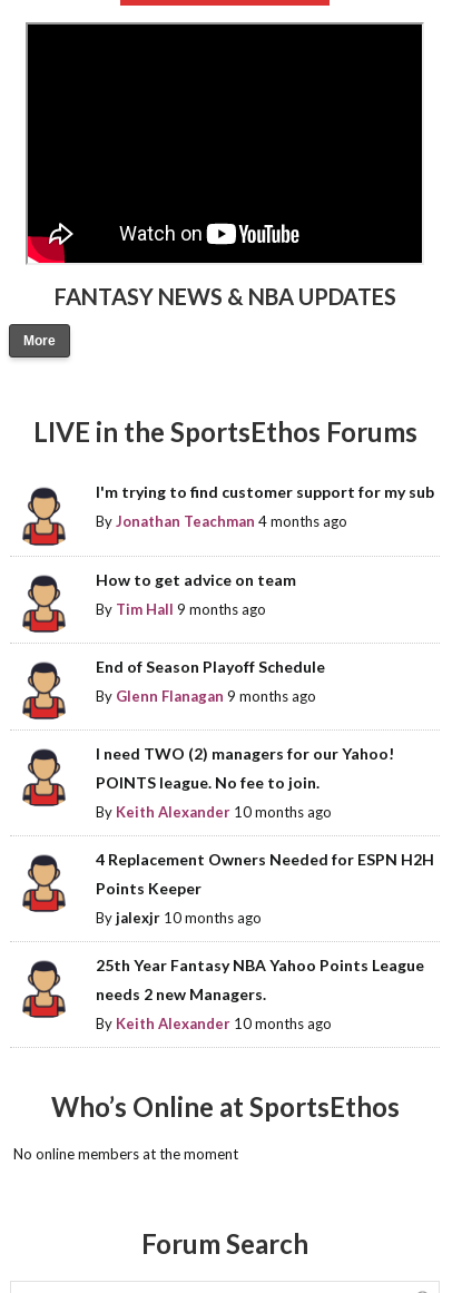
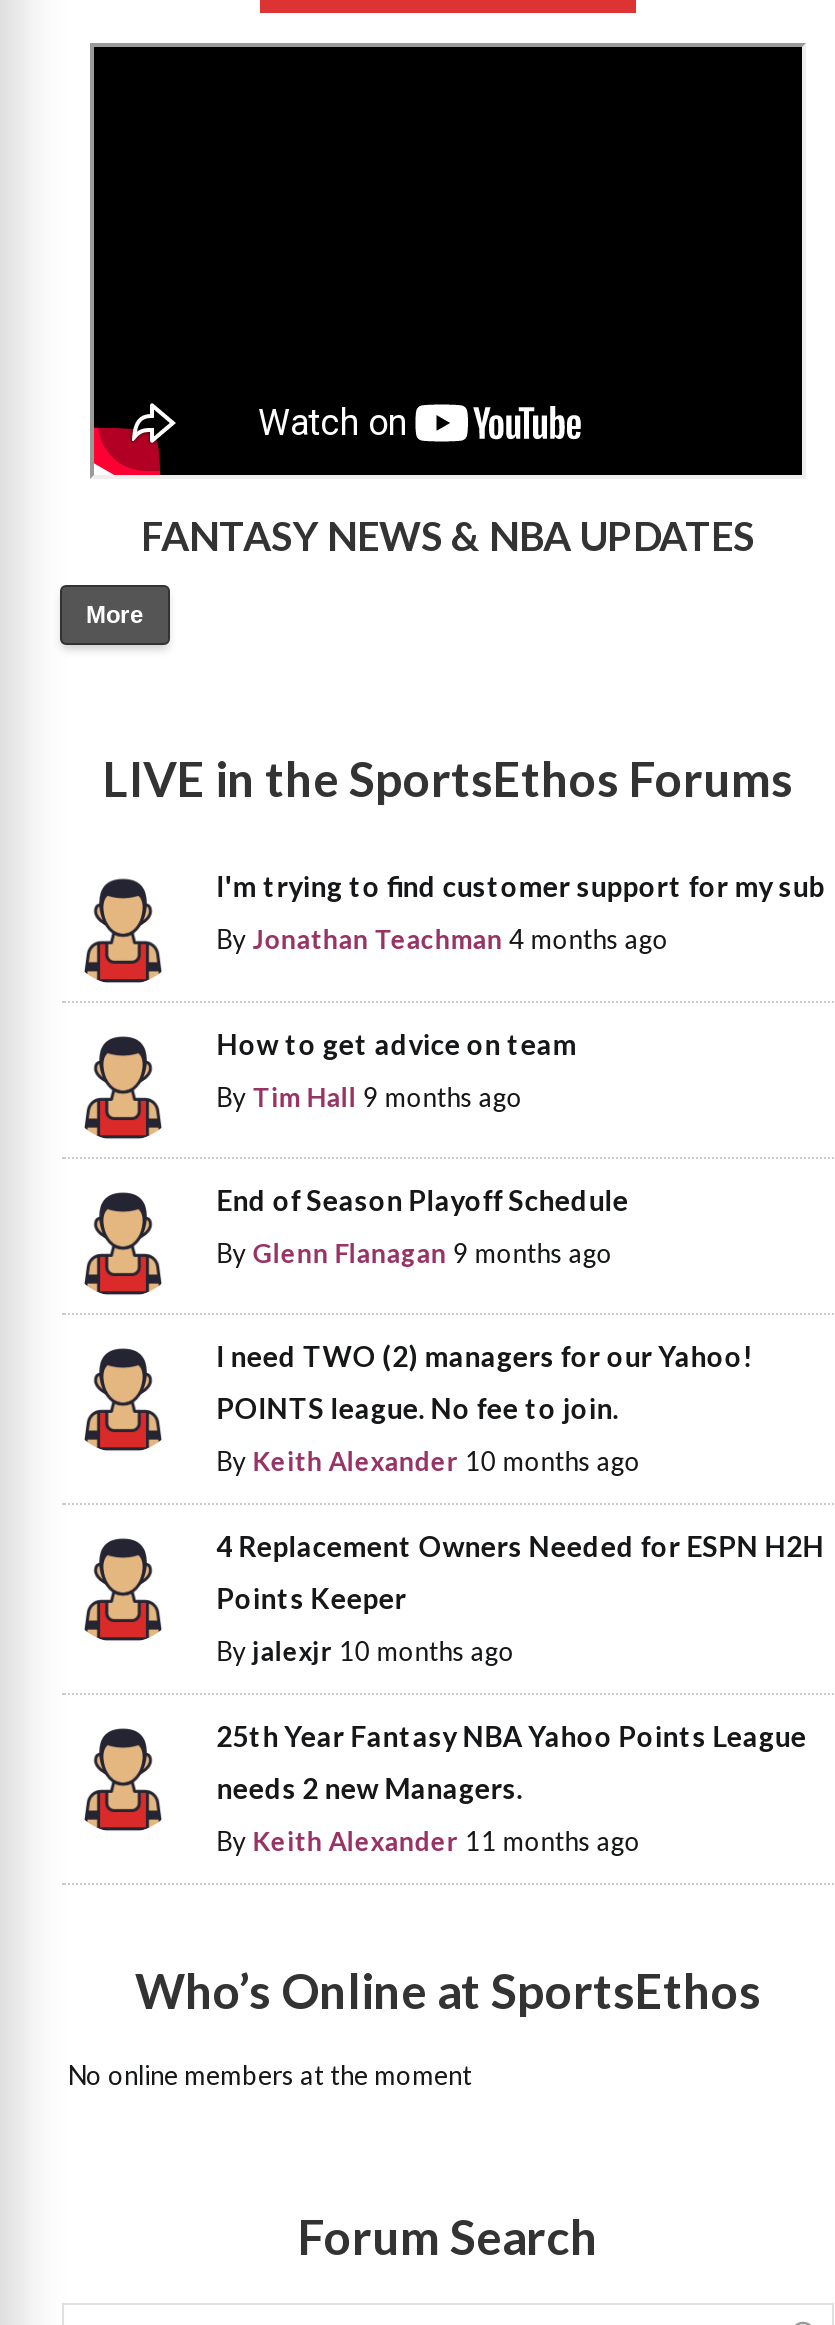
[96,1014,332,1032] By Keith Alexander 10 months ago -> [216,1825,640,1857] By Keith Alexander 11 months ago

